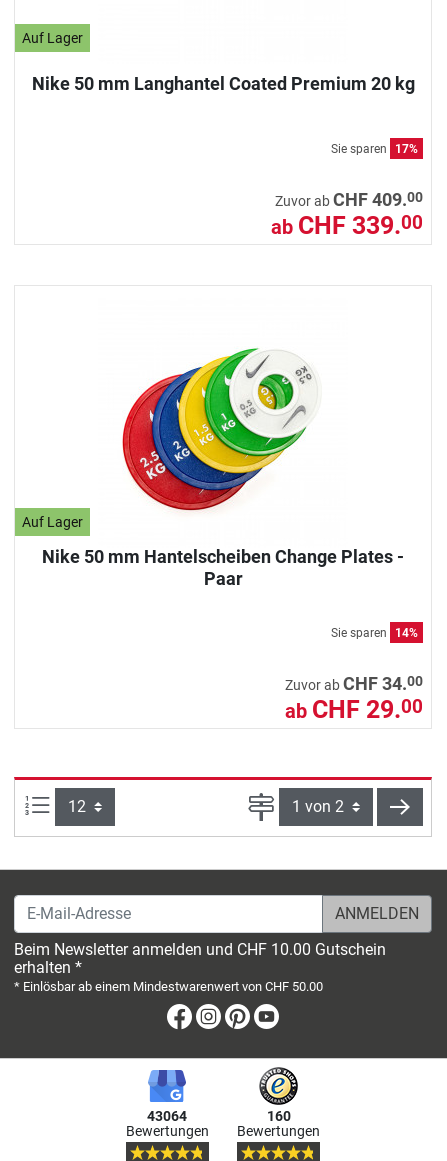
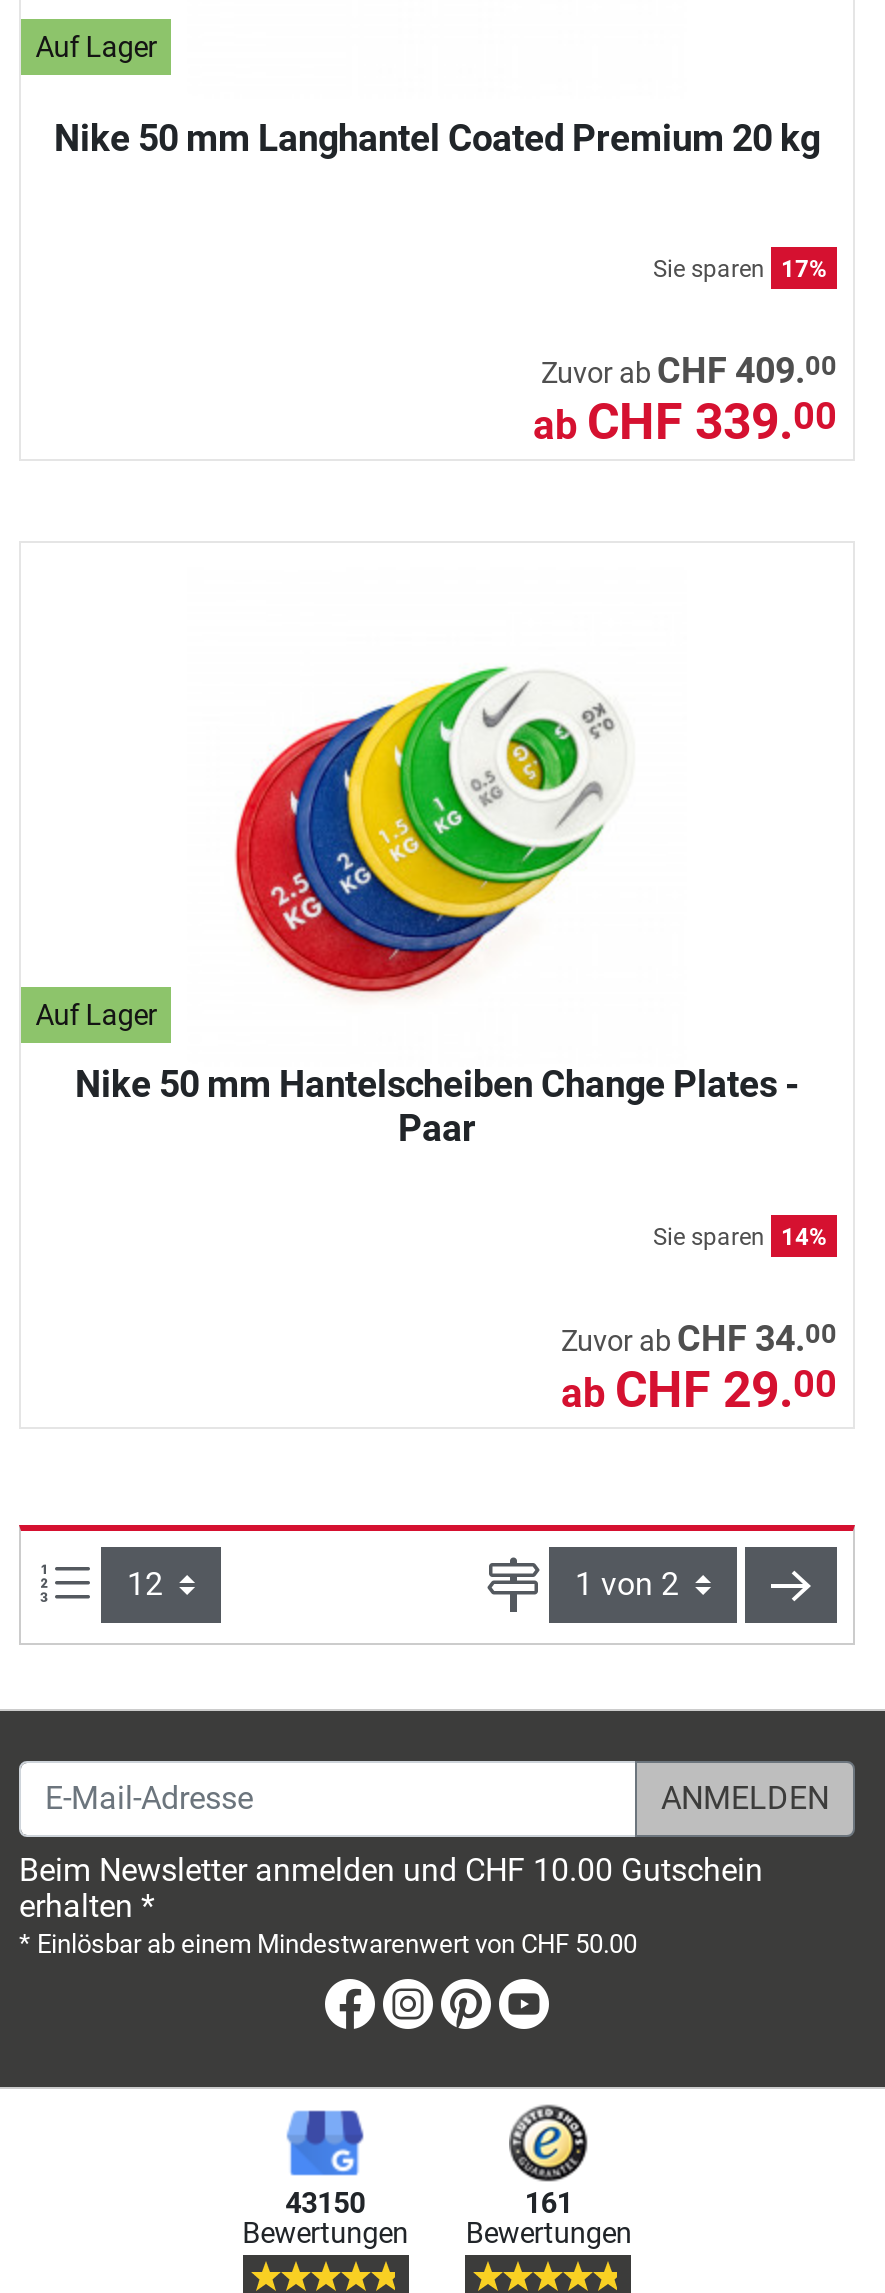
[147,1108,187,1125] 43064 -> [285,2187,365,2221] 43150
[267,1108,291,1125] 160 -> [525,2187,573,2221] 161

